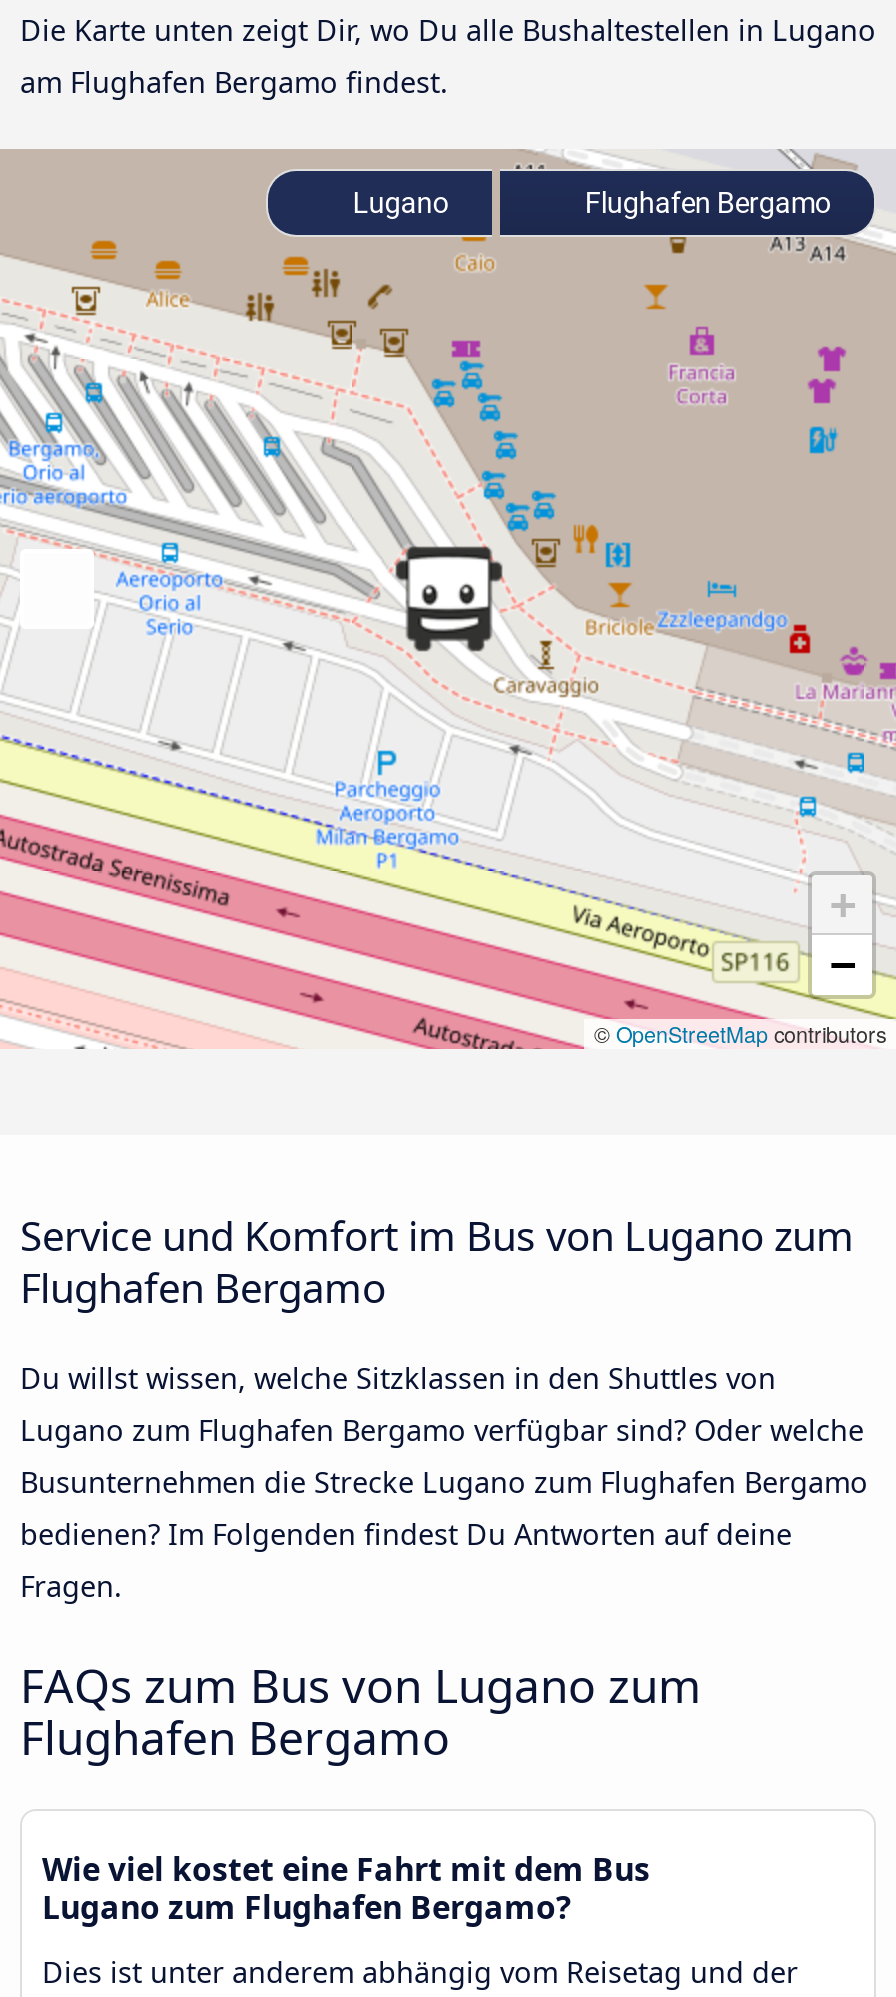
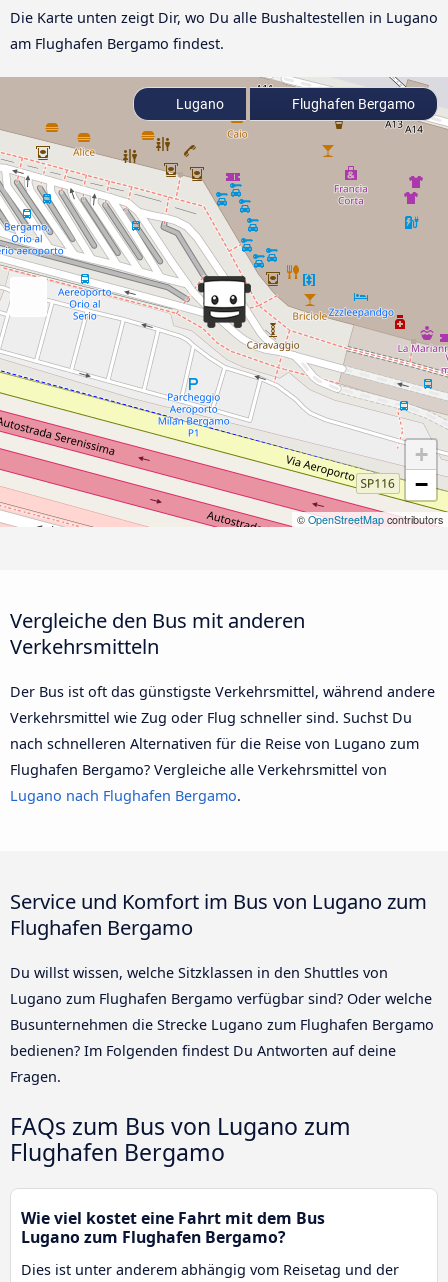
none -> [10,606,435,805] Vergleiche den Bus mit anderen | Verkehrsmitteln | Der Bus ist oft das günstigste Verkehrsmittel, während andere | Verkehrsmittel wie Zug oder Flug schneller sind. Suchst Du | nach schnelleren Alternativen für die Reise von Lugano zum | Flughafen Bergamo? Vergleiche alle Verkehrsmittel von | Lugano nach Flughafen Bergamo.

